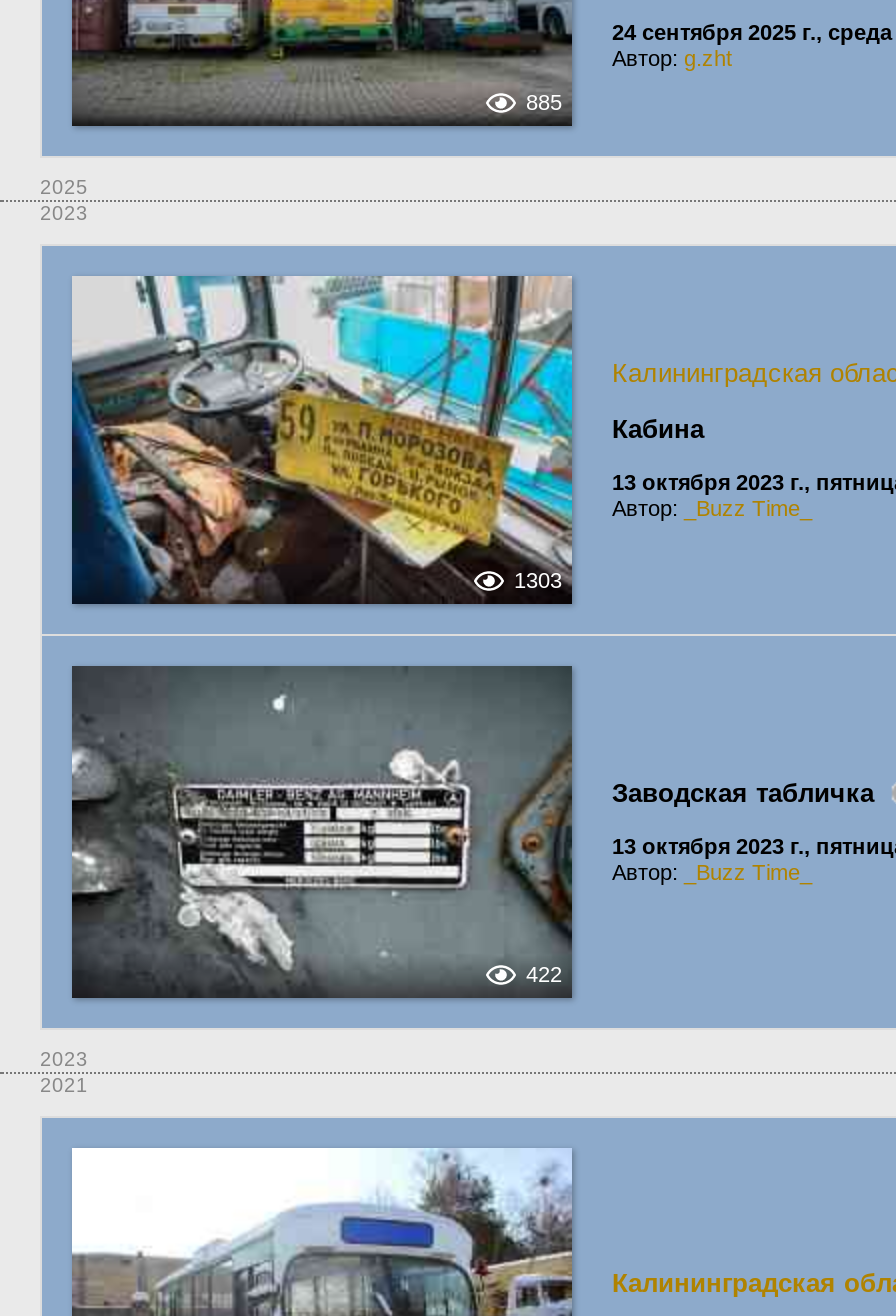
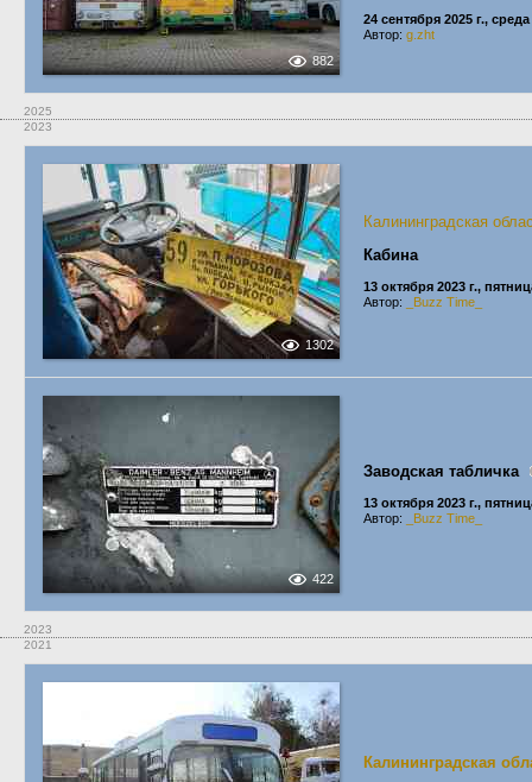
[526,90,562,114] 885 -> [312,53,334,68] 882
[514,568,562,592] 1303 -> [305,338,334,352] 1302

